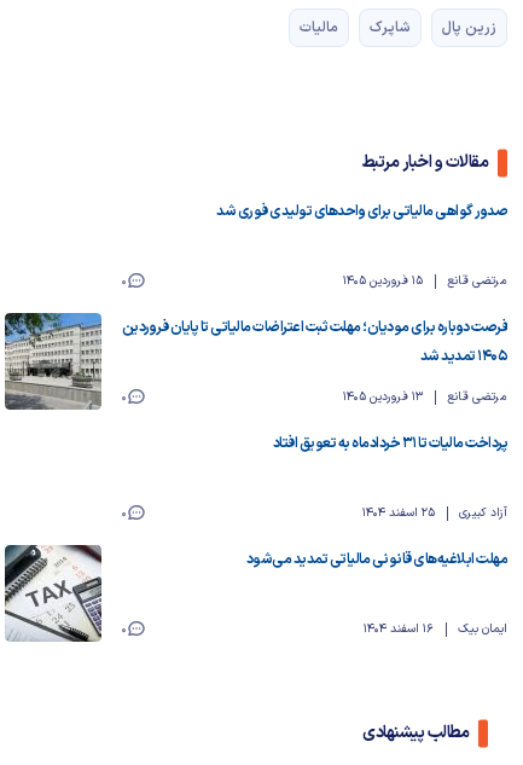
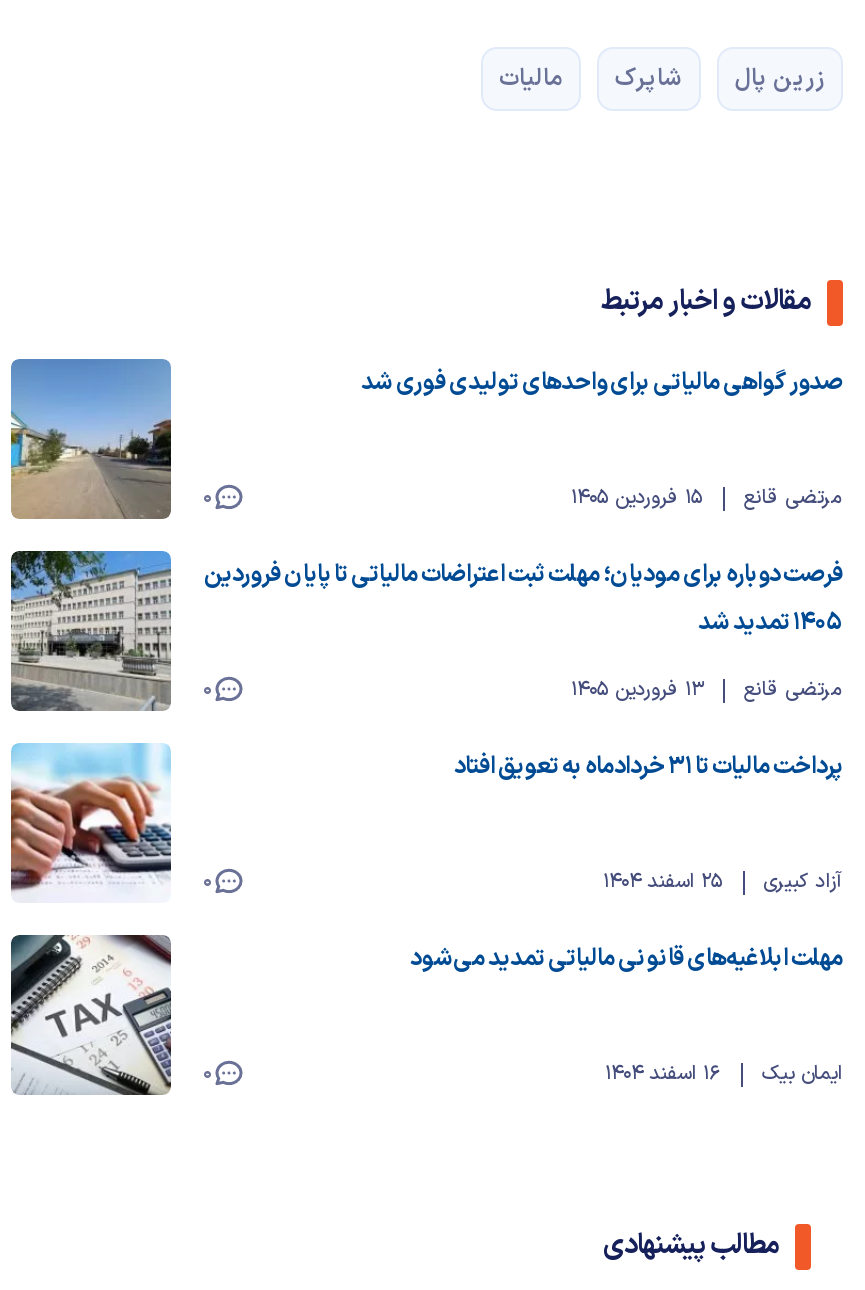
none -> [9,356,173,522] [image]
none -> [9,742,173,894] [image]

